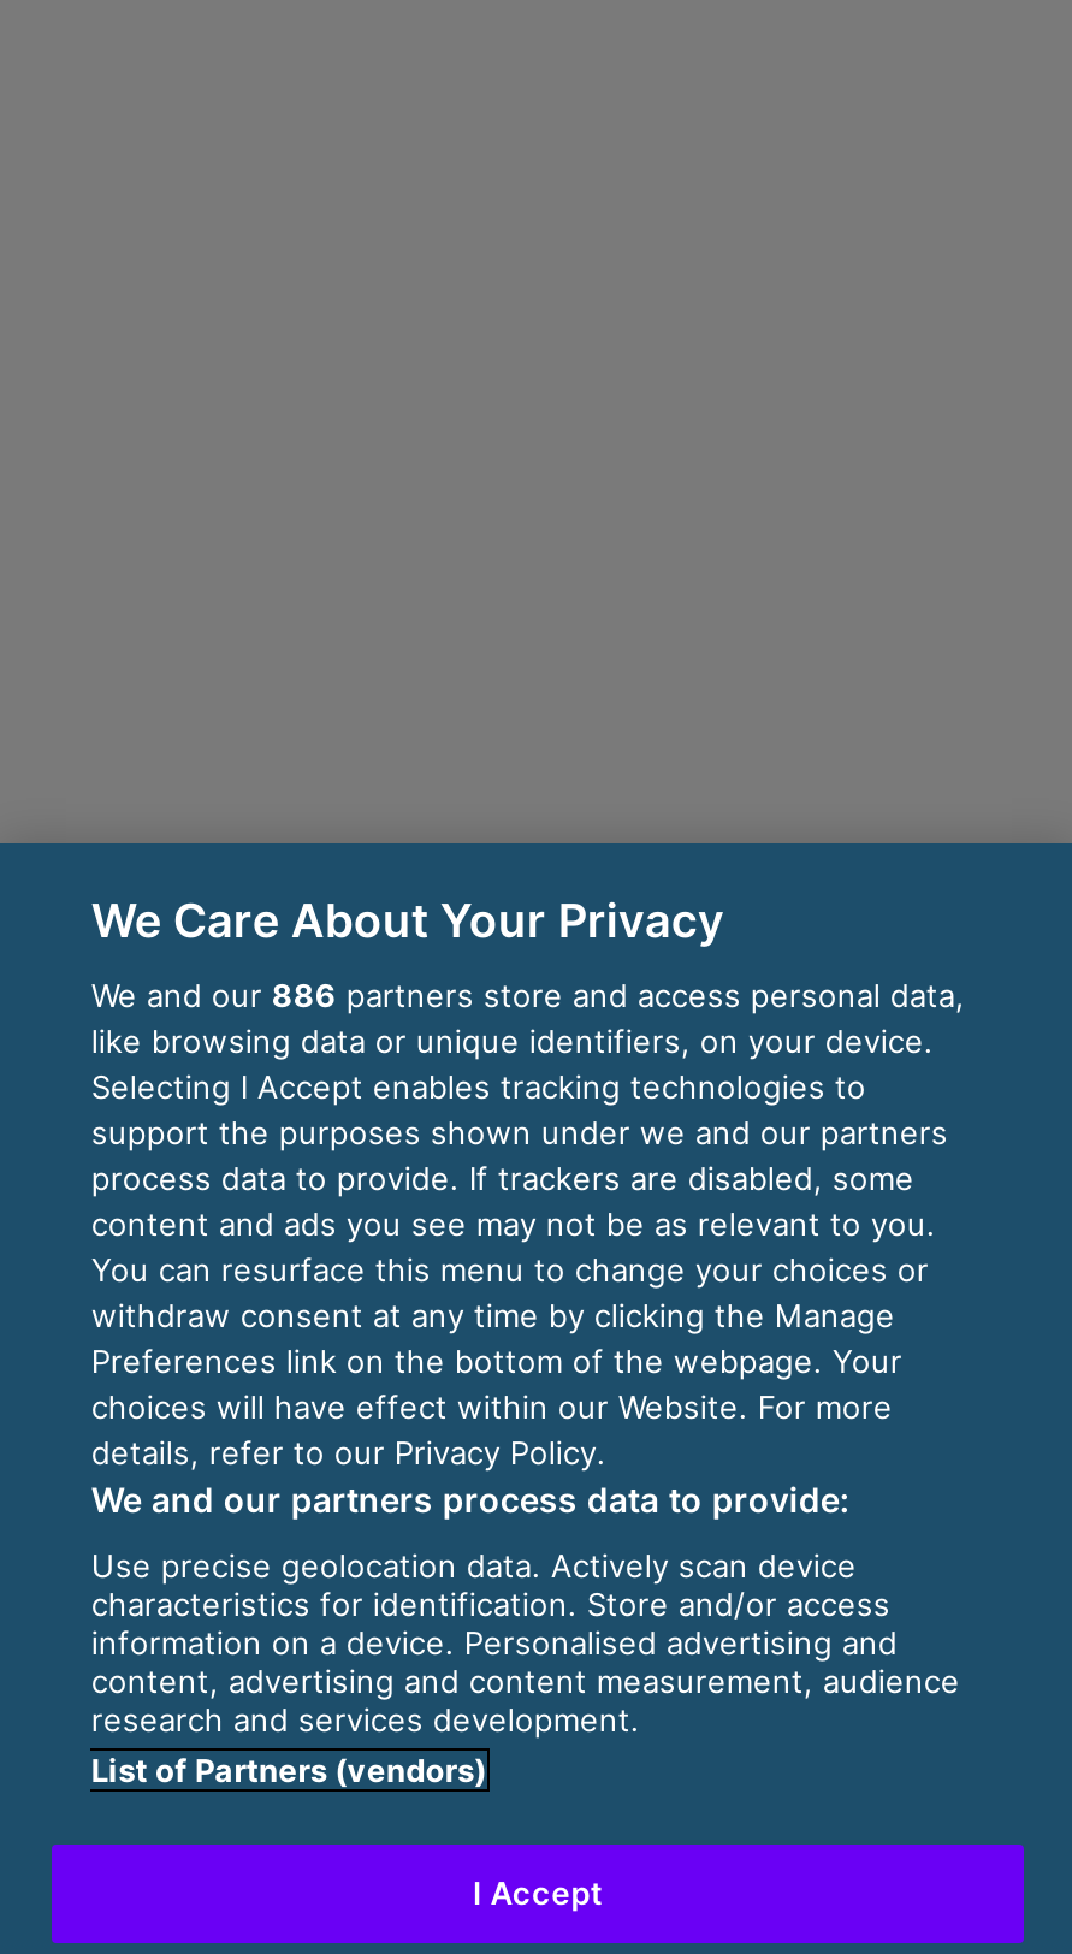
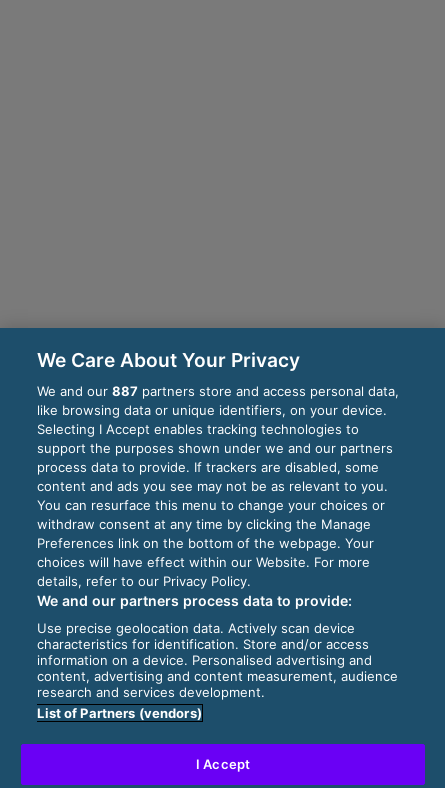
[91,976,965,1014] We and our 886 partners store and access personal data, -> [37,383,399,399] We and our 887 partners store and access personal data,

